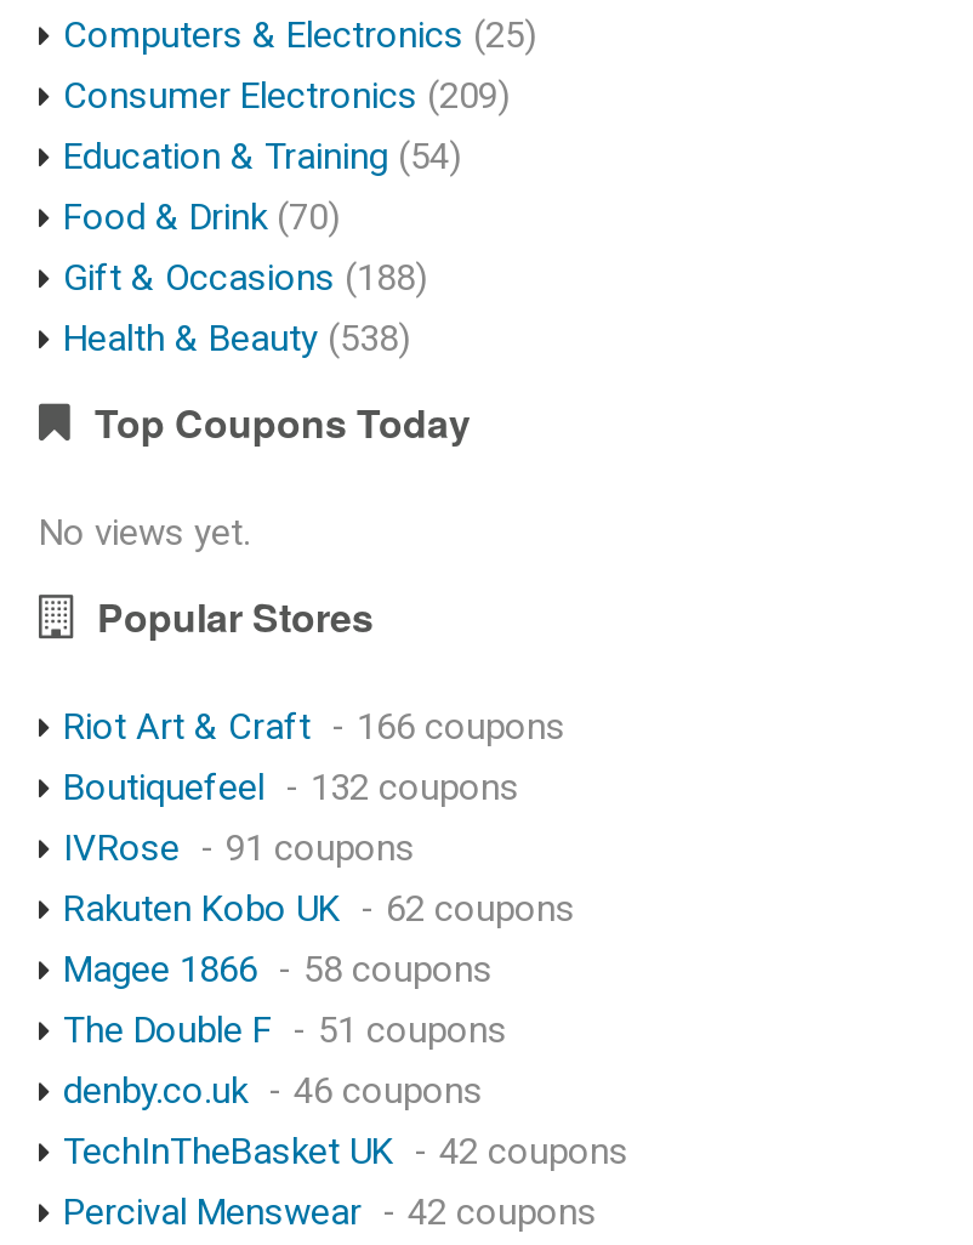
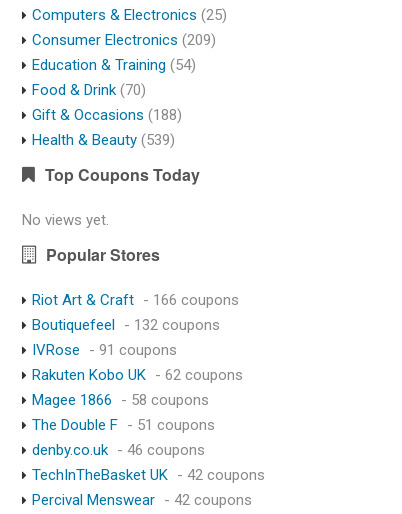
[63,316,410,359] Health & Beauty (538) -> [32,131,175,149] Health & Beauty (539)

